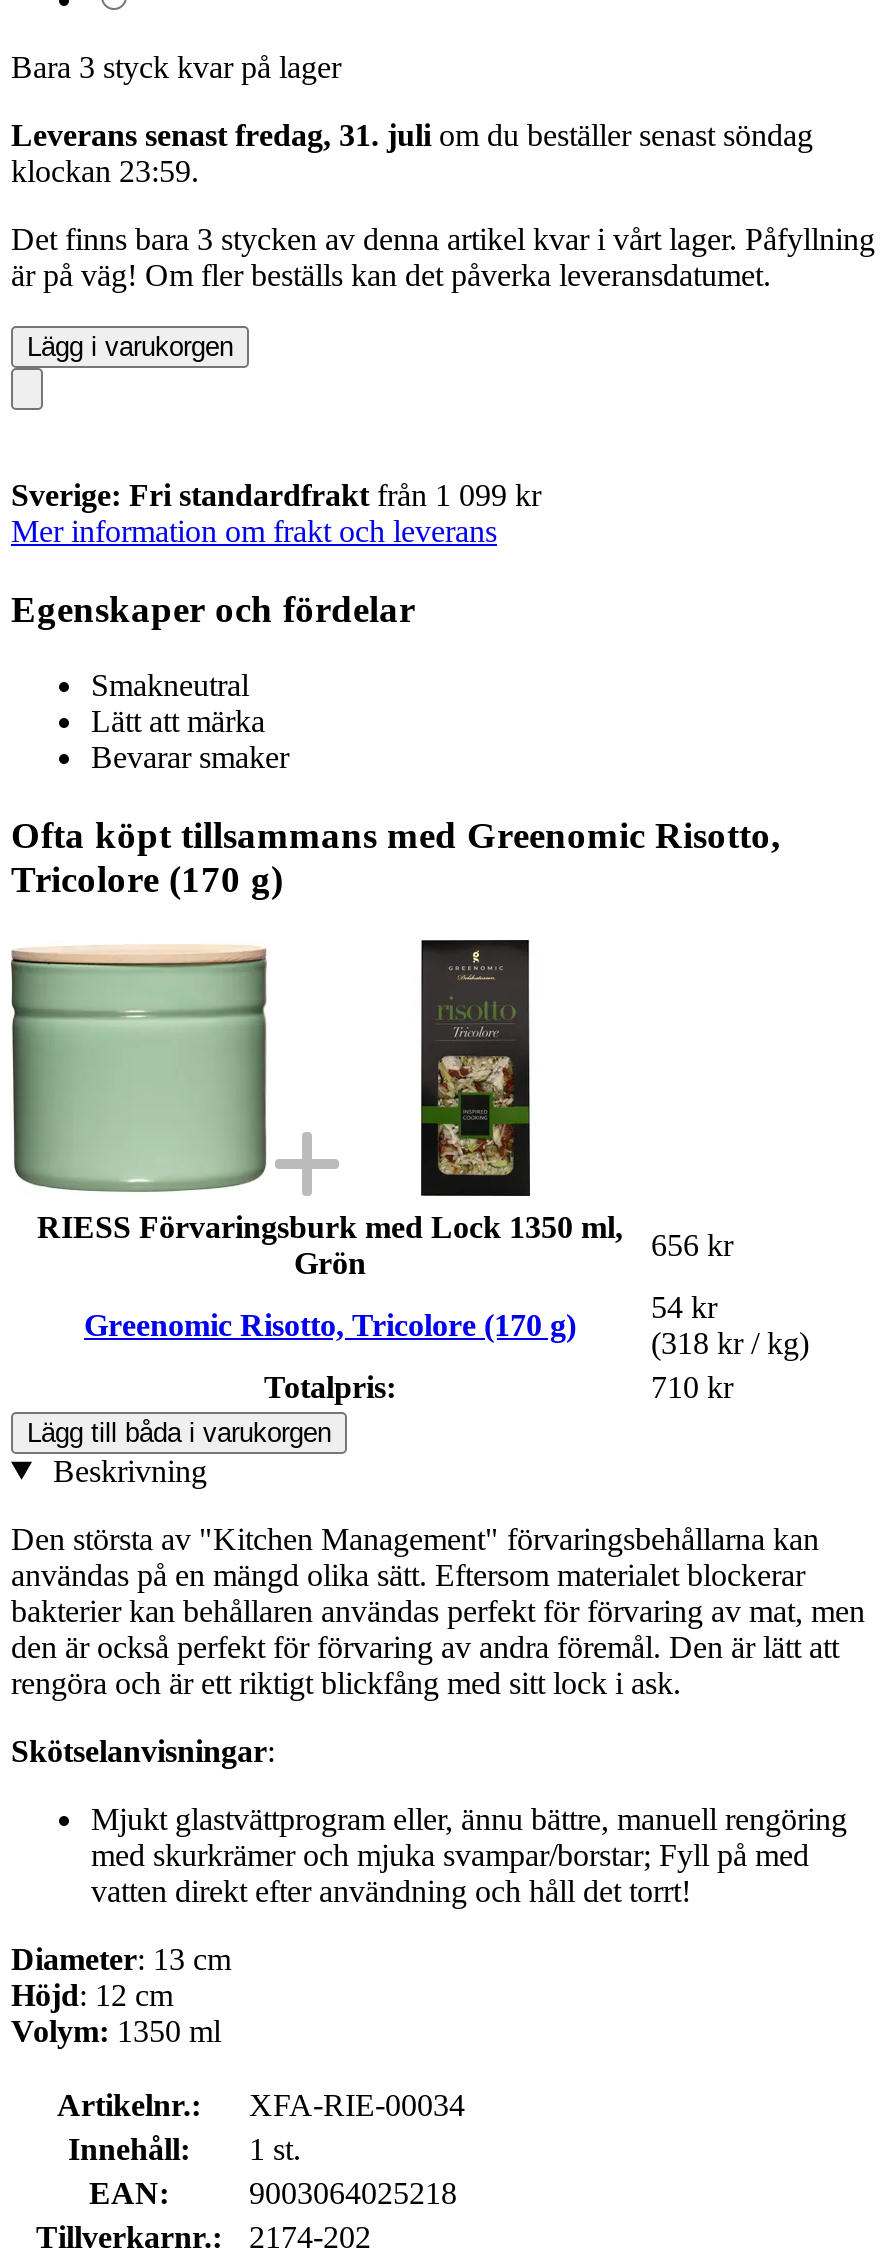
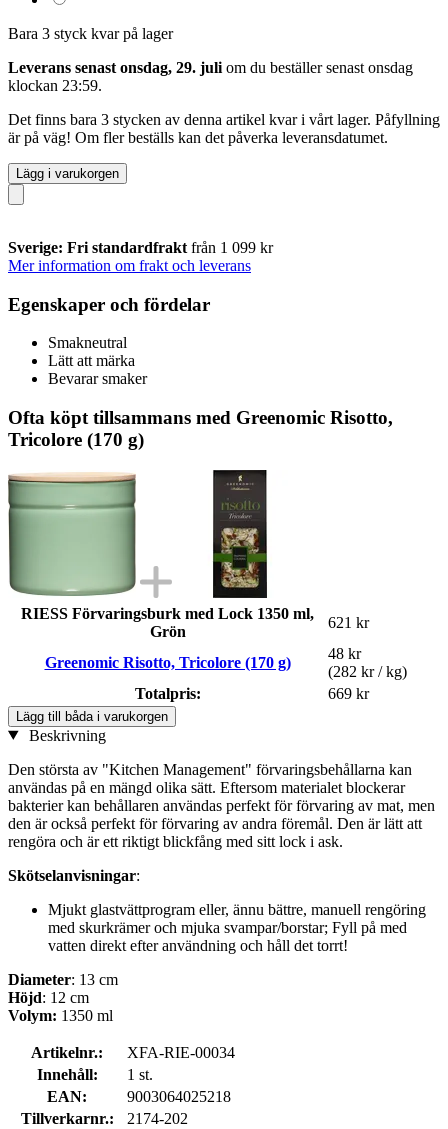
[11,118,813,152] Leverans senast fredag, 31. juli om du beställer senast söndag -> [8,59,413,76] Leverans senast onsdag, 29. juli om du beställer senast onsdag
[651,1227,733,1261] 656 kr -> [328,614,369,631] 621 kr
[651,1289,717,1323] 54 kr -> [328,645,361,662] 48 kr
[651,1325,809,1359] (318 kr / kg) -> [328,663,407,680] (282 kr / kg)
[651,1369,733,1403] 710 kr -> [328,685,369,702] 669 kr

